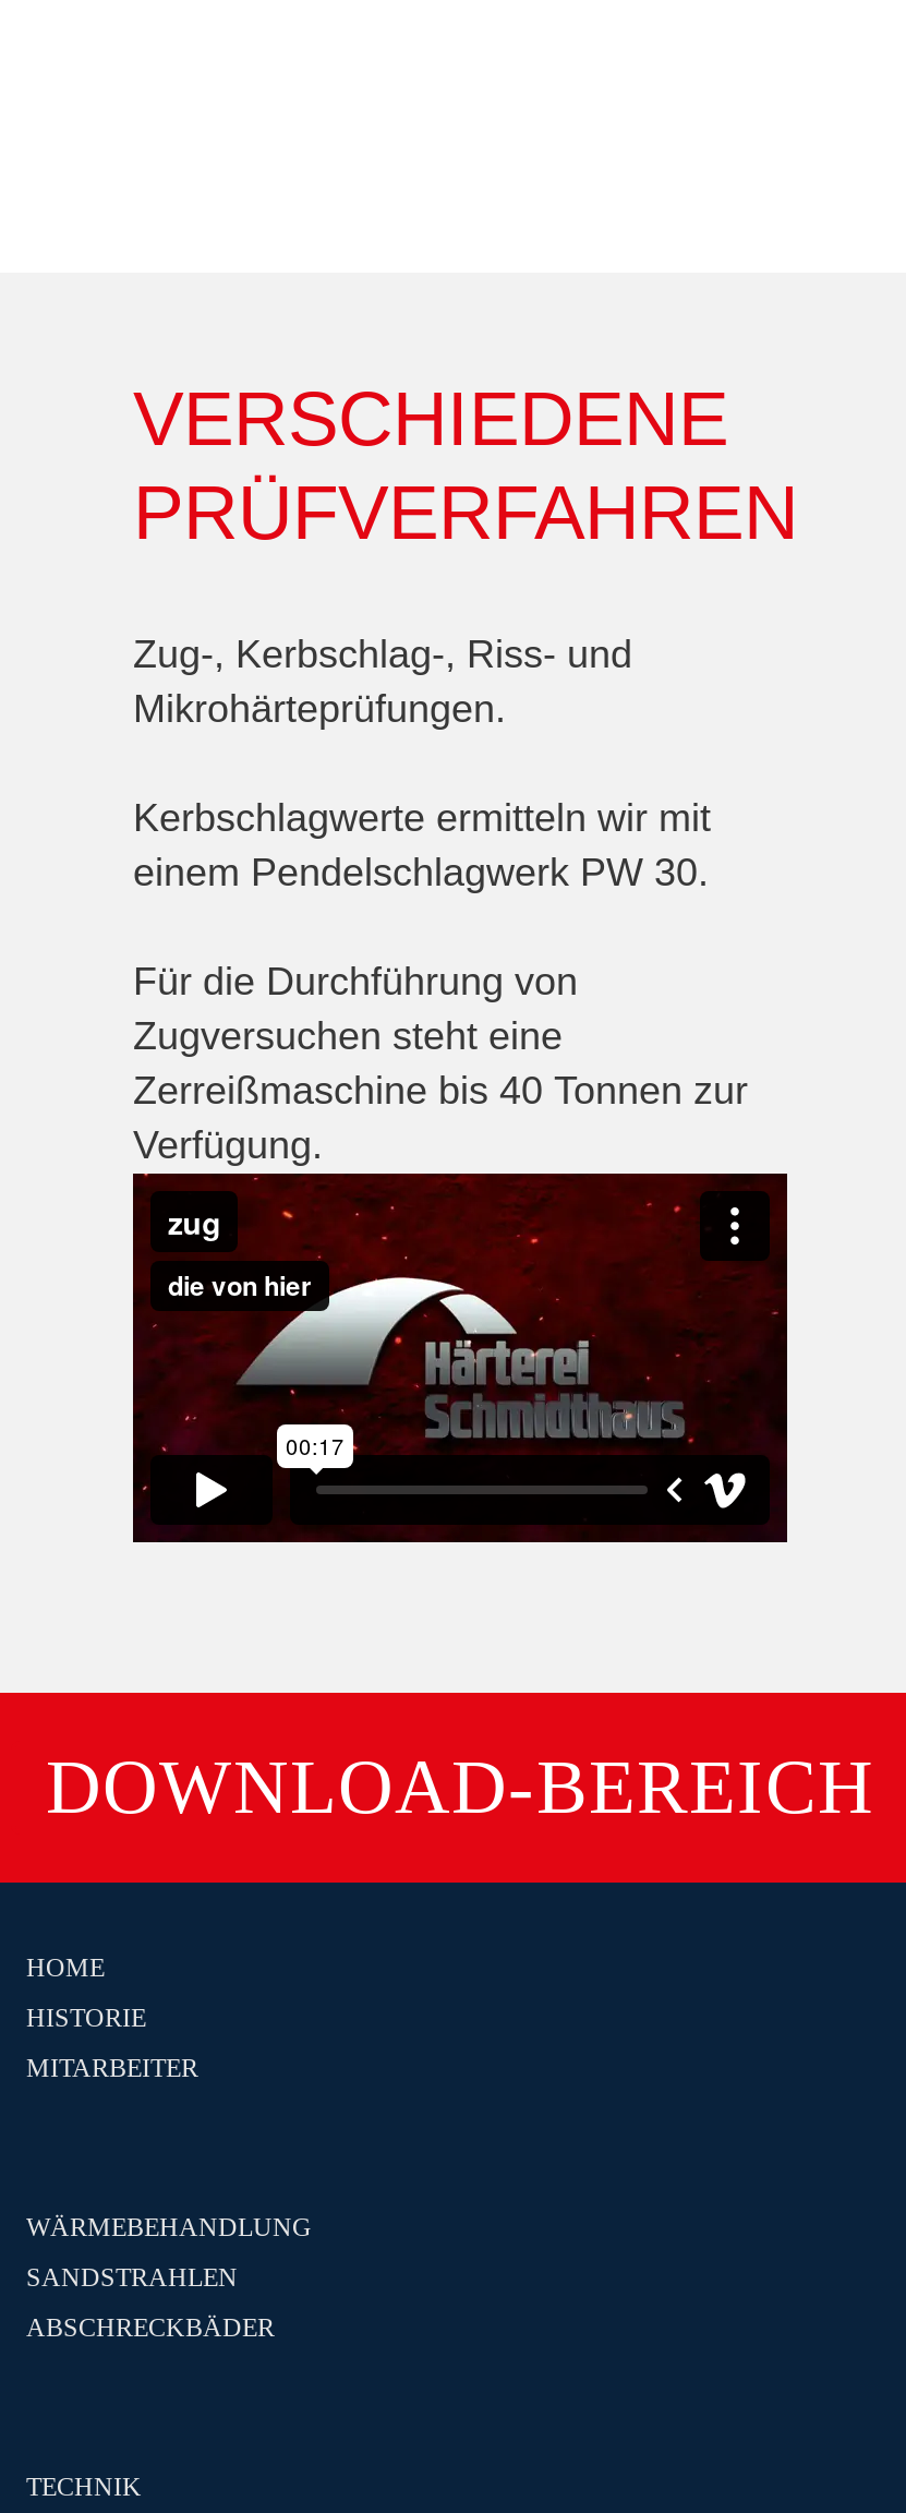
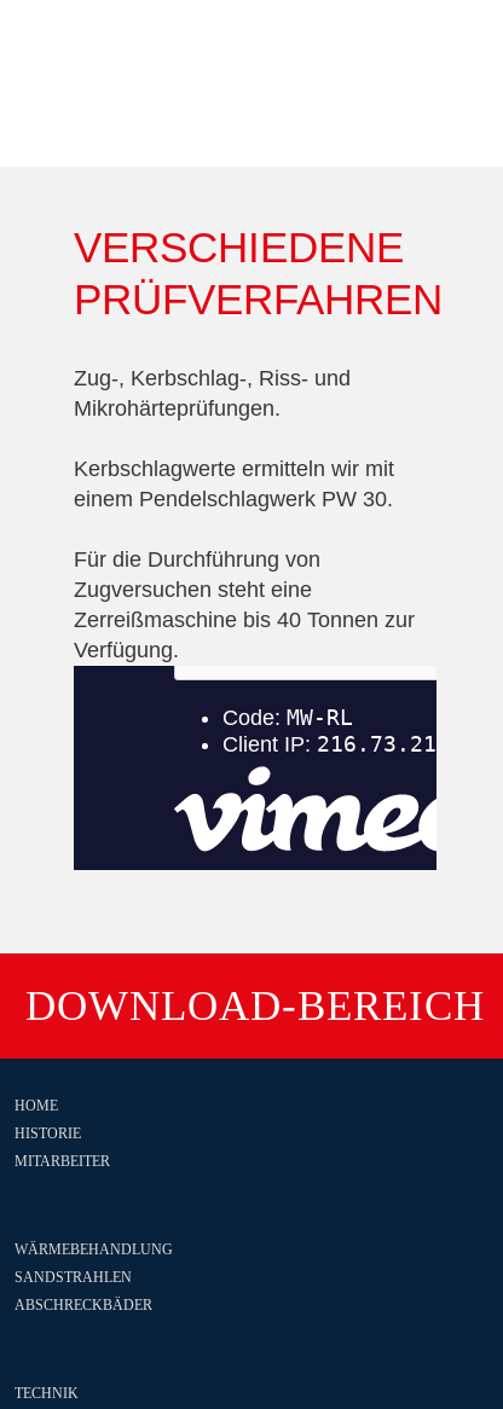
[133,1171,789,1542] [image] -> [74,666,438,870] [image]

